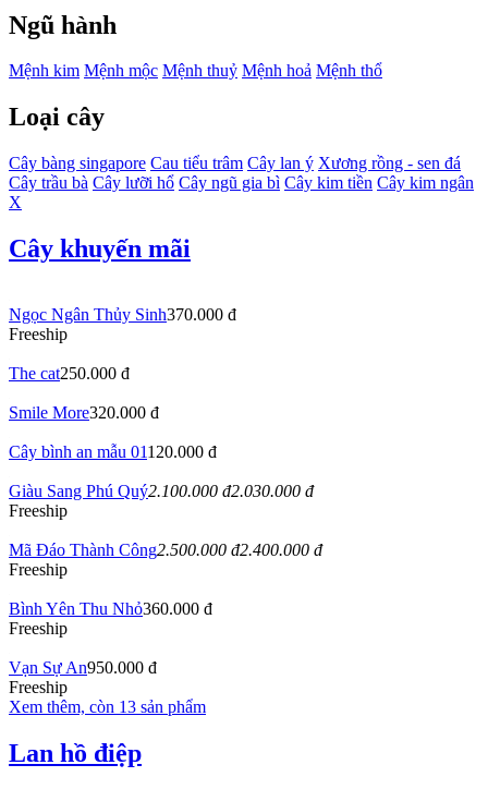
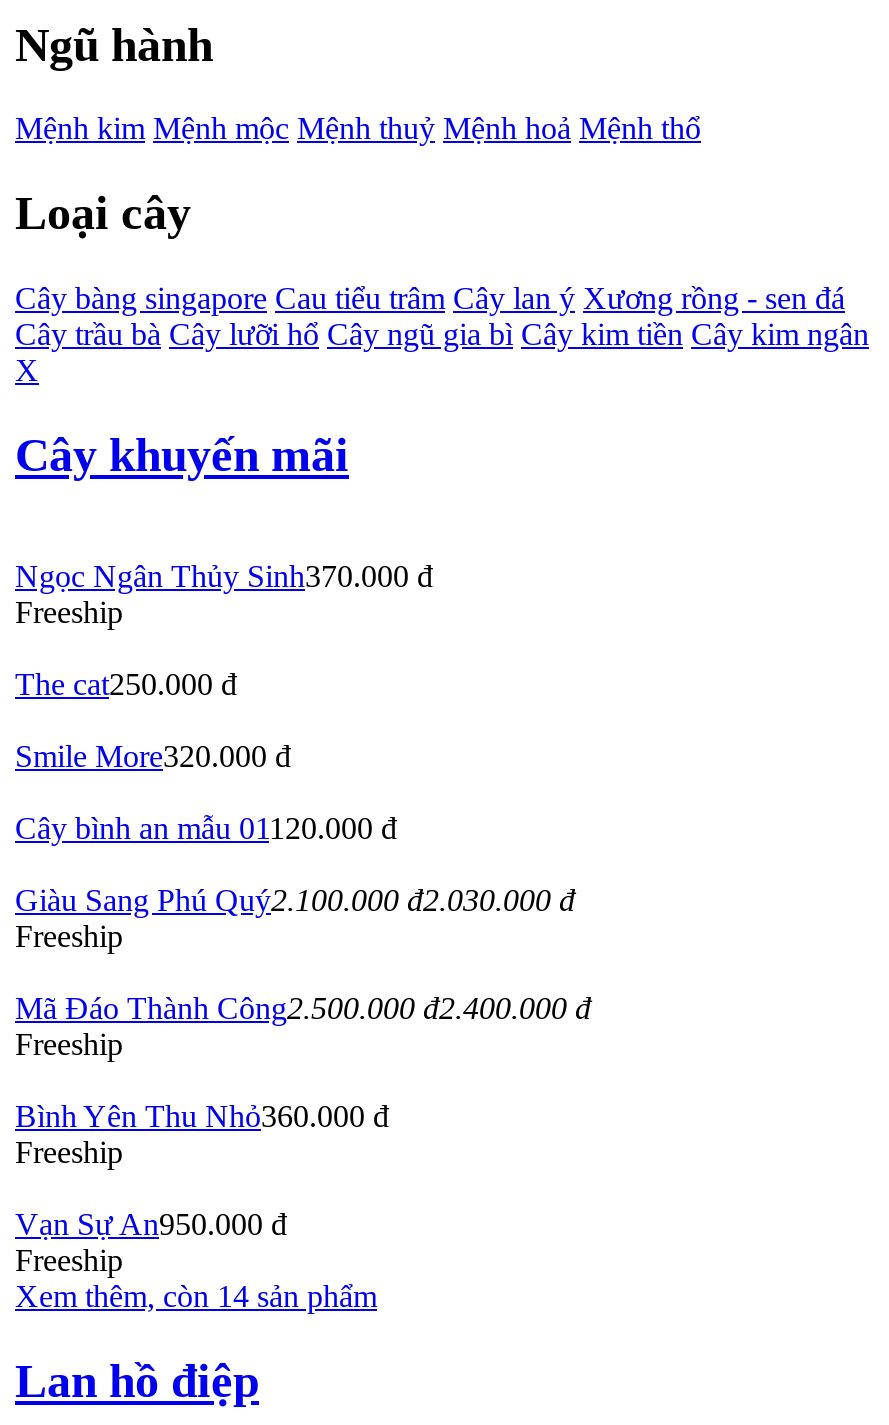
[9,698,206,716] Xem thêm, còn 13 sản phẩm -> [15,1279,377,1313] Xem thêm, còn 14 sản phẩm

